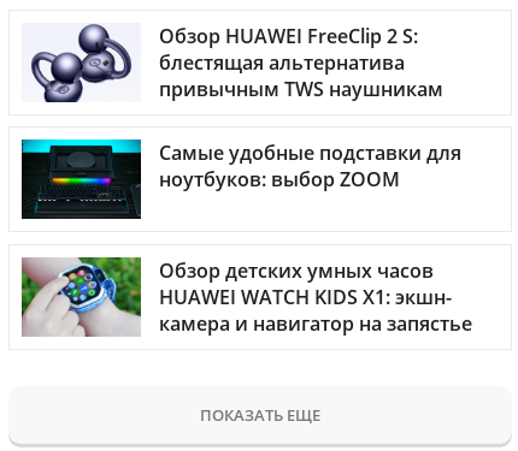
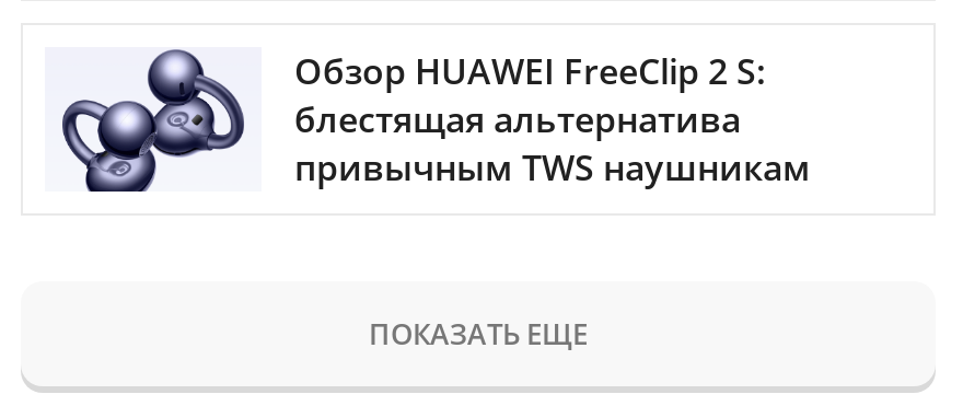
[20,138,472,336] [image] | Самые удобные подставки для | ноутбуков: выбор ZOOM | Обзор детских умных часов | HUAWEI WATCH KIDS X1: экшн- | камера и навигатор на запястье -> none
[20,256,142,338] [image] -> none

